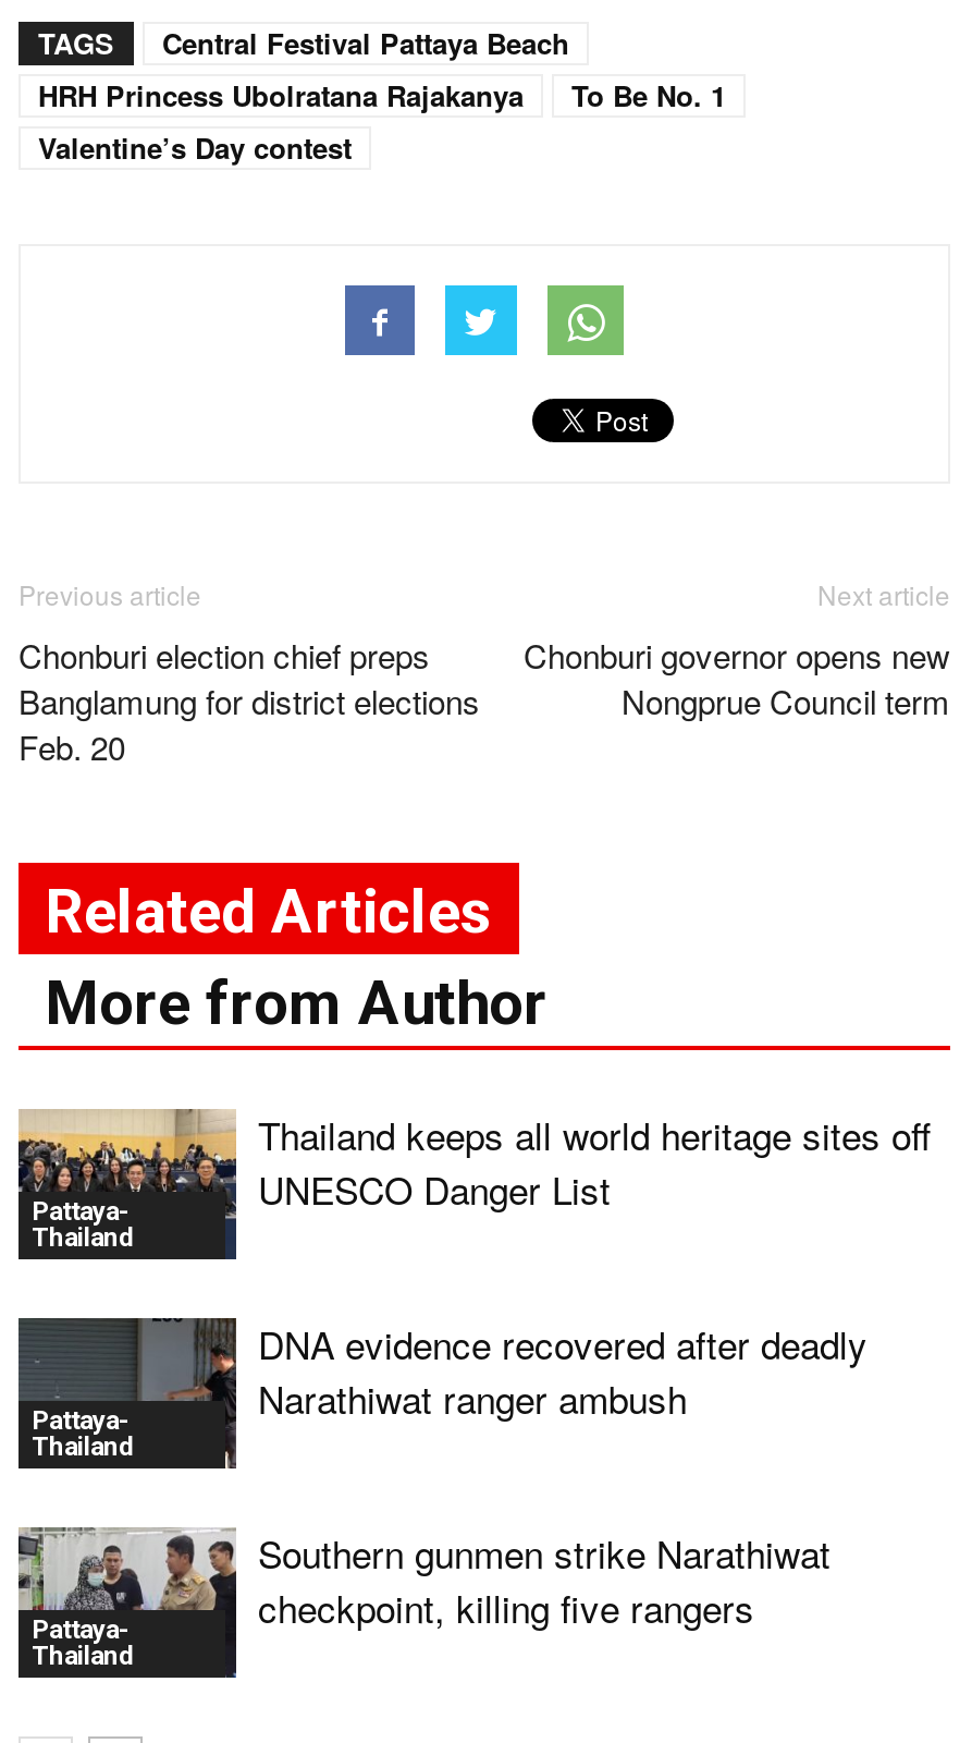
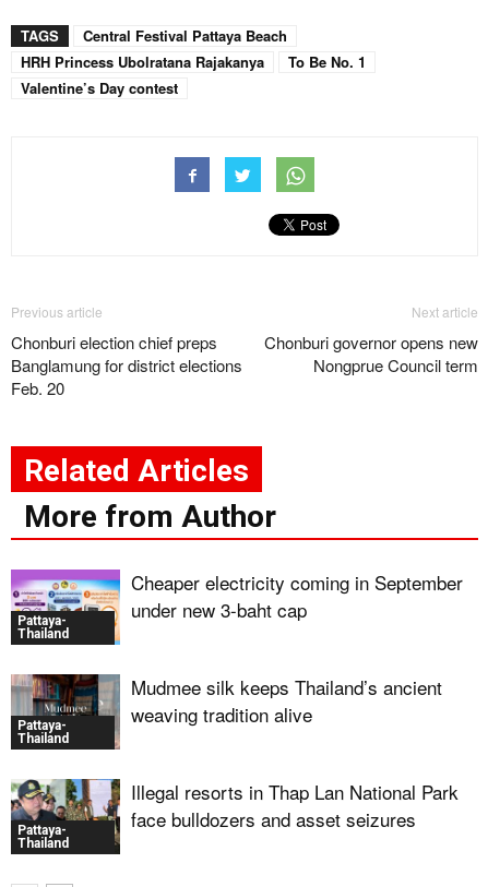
[16,1107,931,1261] [image] | Thailand keeps all world heritage sites off | UNESCO Danger List -> [10,568,463,646] [image] | Cheaper electricity coming in September | under new 3-baht cap
[16,1316,868,1468] [image] | DNA evidence recovered after deadly | Narathiwat ranger ambush -> [11,673,442,747] [image] | Mudmee silk keeps Thailand’s ancient | weaving tradition alive
[19,1525,830,1656] [image] | Southern gunmen strike Narathiwat | checkpoint, killing five rangers -> [11,778,459,844] [image] | Illegal resorts in Thap Lan National Park | face bulldozers and asset seizures

